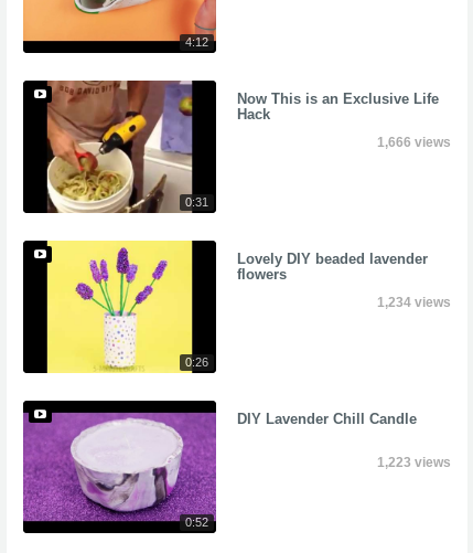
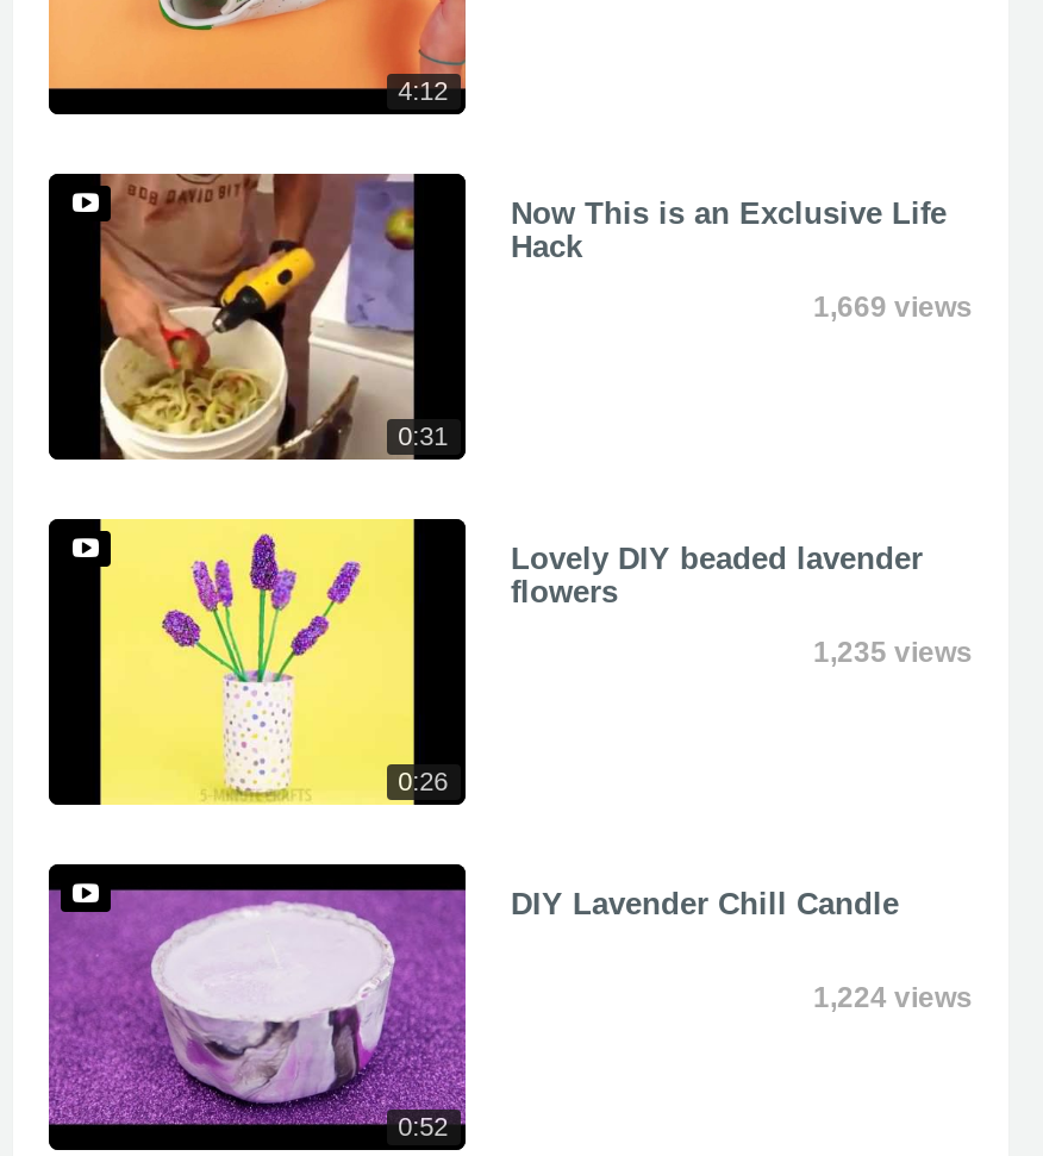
[377,135,451,151] 1,666 views -> [813,292,973,325] 1,669 views
[377,295,451,311] 1,234 views -> [813,637,973,670] 1,235 views
[377,455,451,471] 1,223 views -> [813,982,973,1016] 1,224 views

